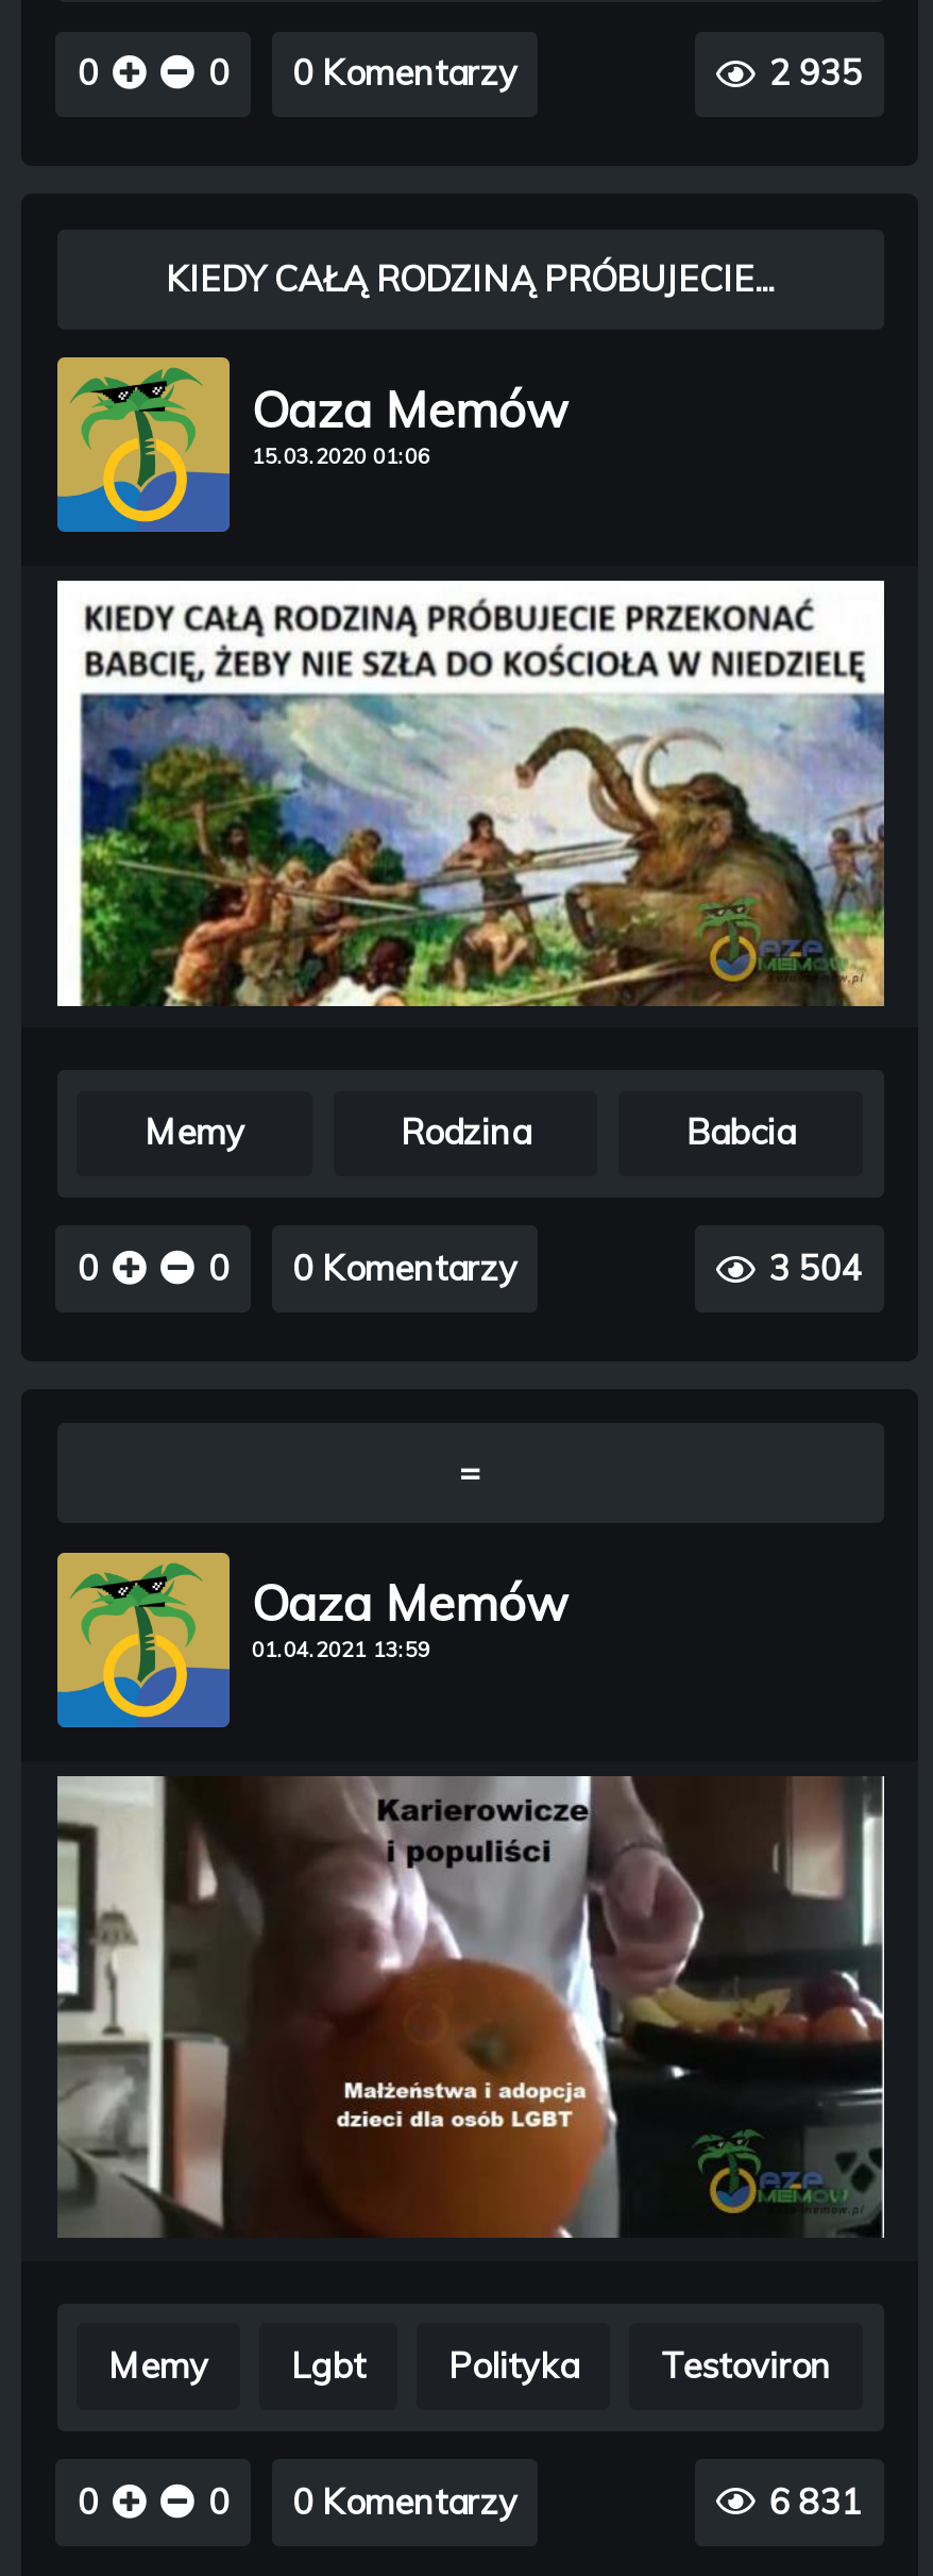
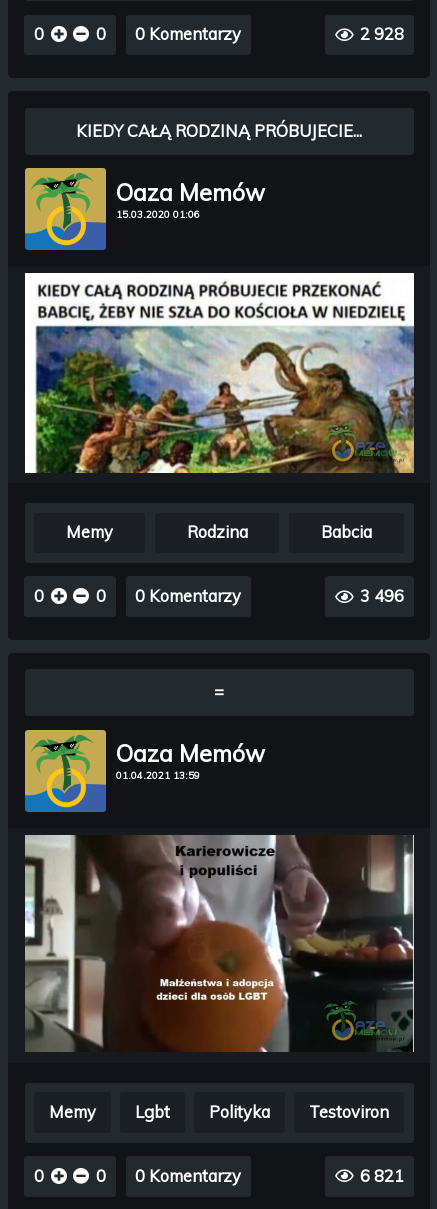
[769,52,862,94] 2 935 -> [360,24,404,44] 2 928
[769,1247,862,1289] 3 504 -> [360,586,404,606] 3 496
[769,2480,862,2522] 6 831 -> [360,1166,404,1186] 6 821

